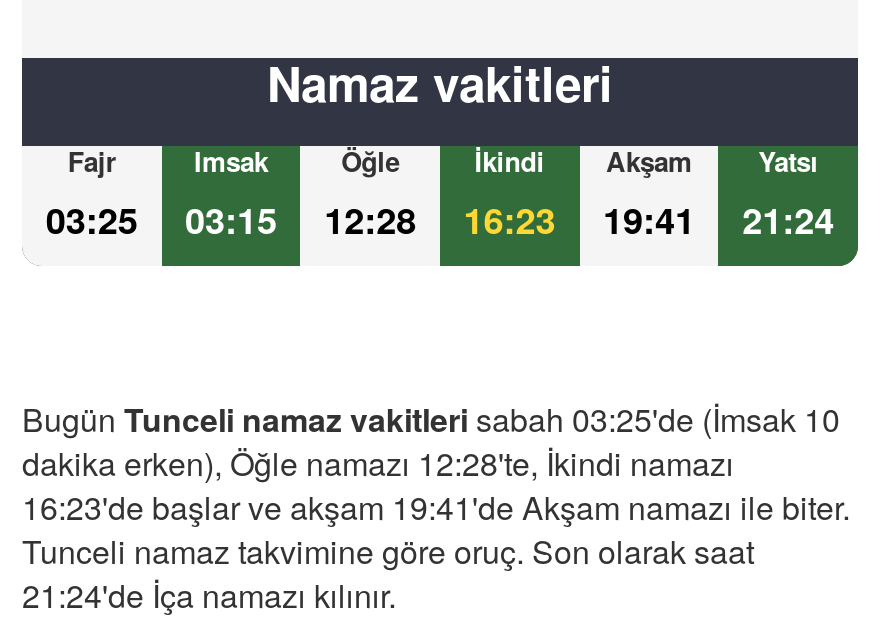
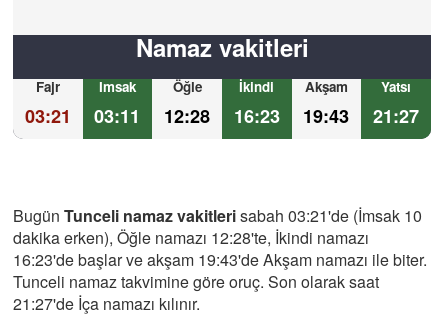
[46,194,138,246] 03:25 -> [25,103,71,129] 03:21
[185,194,277,246] 03:15 -> [94,103,140,129] 03:11
[603,194,695,246] 19:41 -> [303,103,349,129] 19:43
[742,194,834,246] 21:24 -> [373,103,419,129] 21:27
[22,396,840,442] Bugün Tunceli namaz vakitleri sabah 03:25'de (İmsak 10 -> [13,204,422,227] Bugün Tunceli namaz vakitleri sabah 03:21'de (İmsak 10
[22,484,850,530] 16:23'de başlar ve akşam 19:41'de Akşam namazı ile biter. -> [13,248,427,271] 16:23'de başlar ve akşam 19:43'de Akşam namazı ile biter.
[22,572,396,618] 21:24'de İça namazı kılınır. -> [13,292,200,315] 21:27'de İça namazı kılınır.

